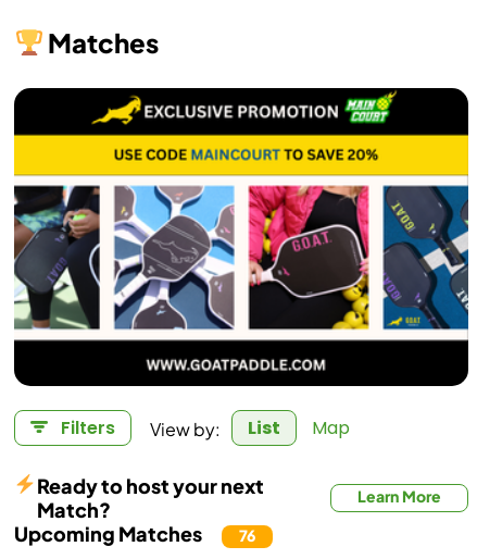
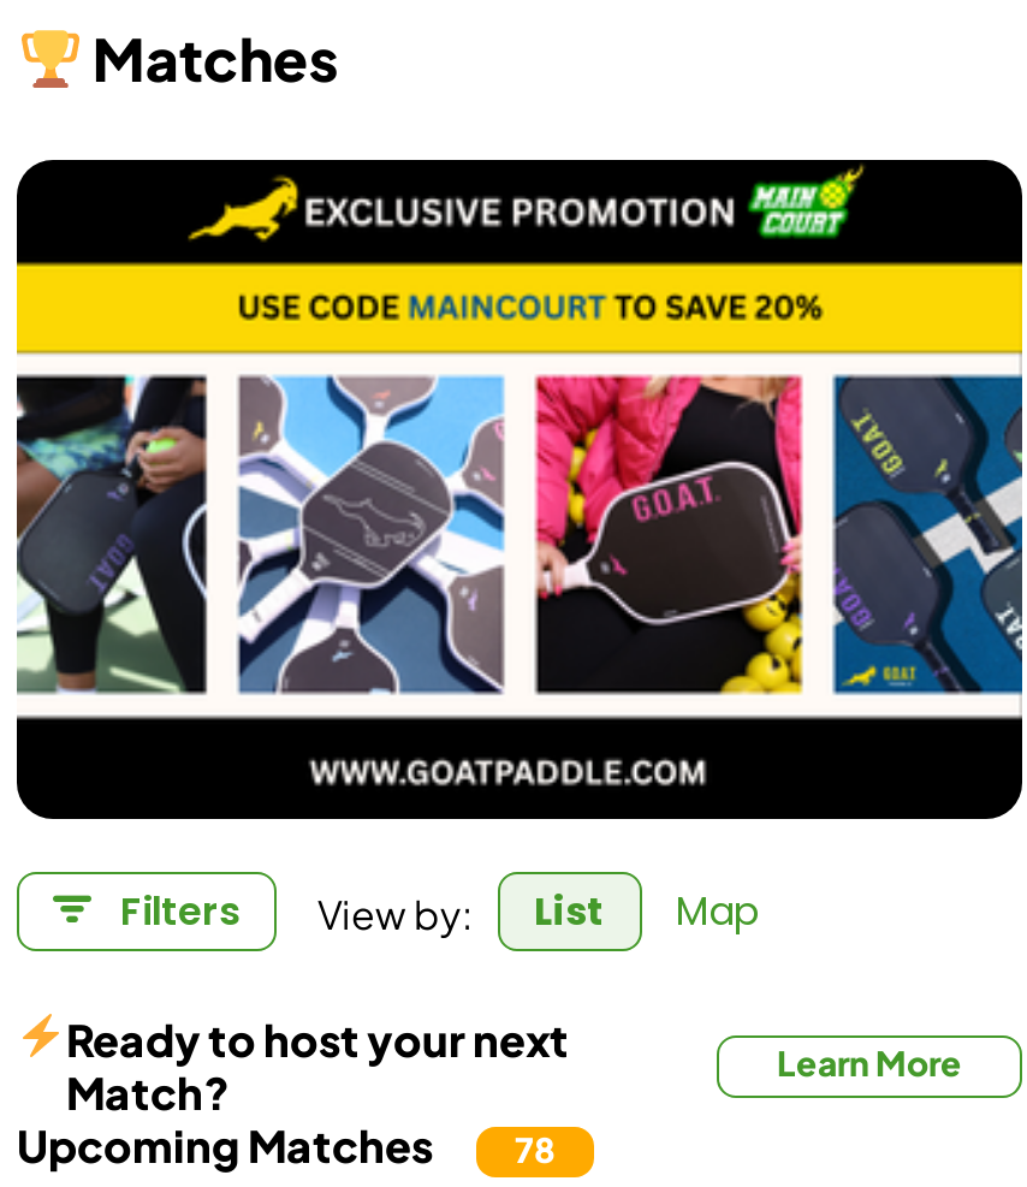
[14,521,255,546] Upcoming Matches 76 -> [17,1118,556,1174] Upcoming Matches 78

